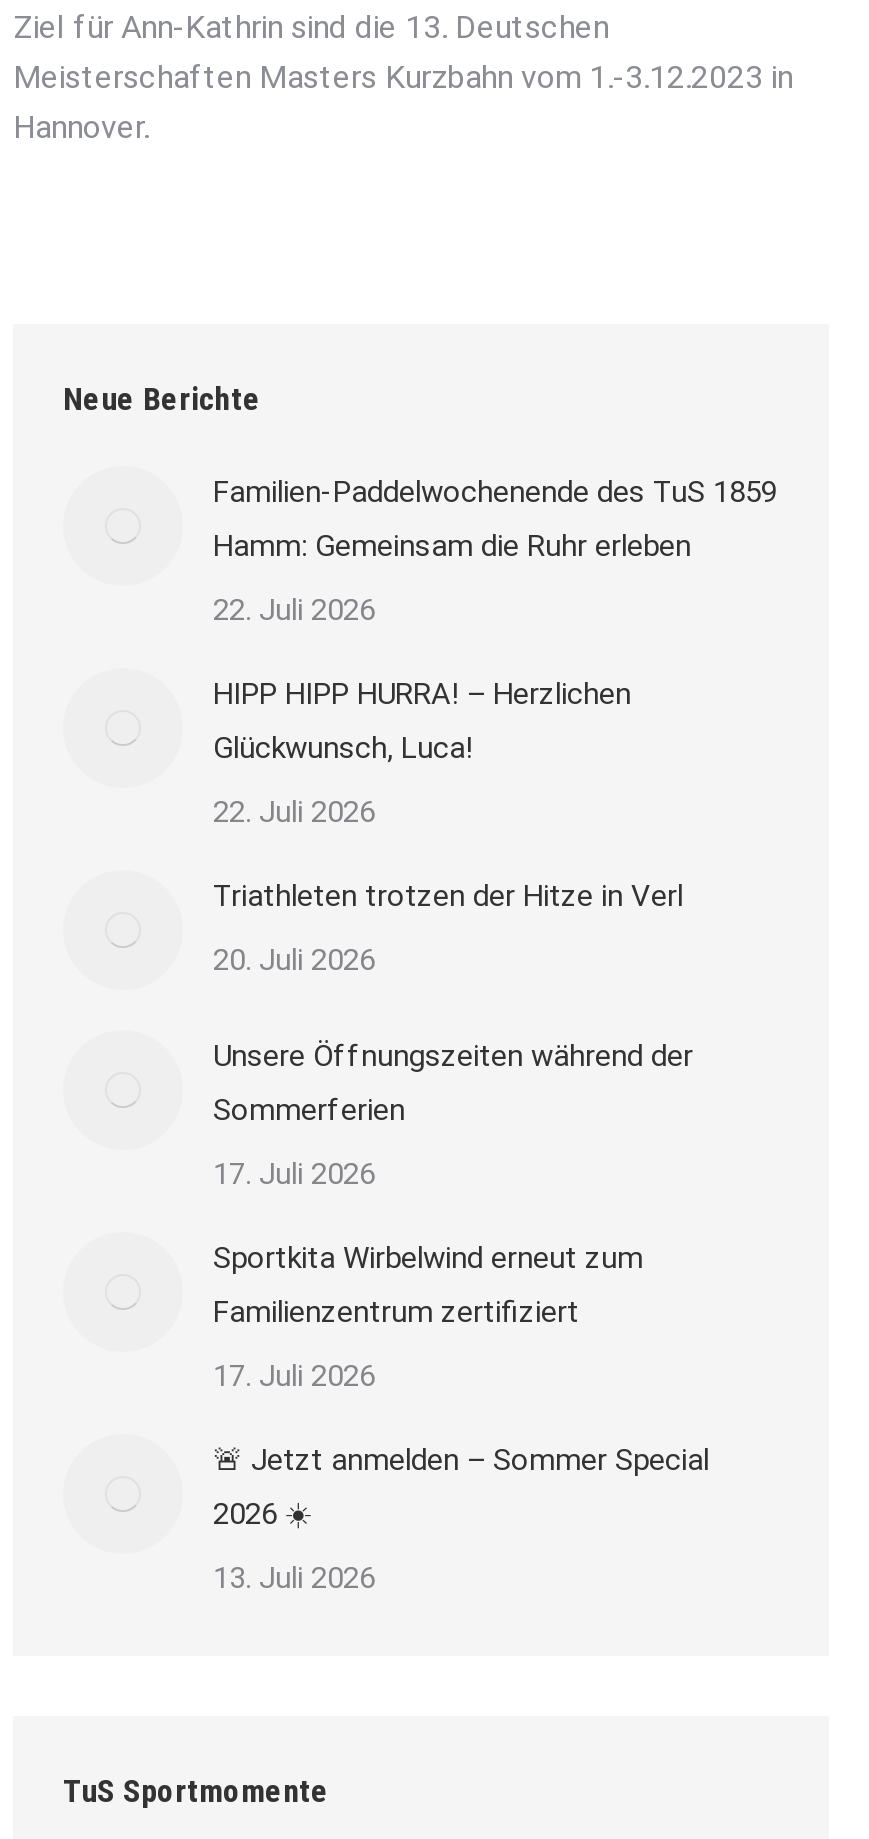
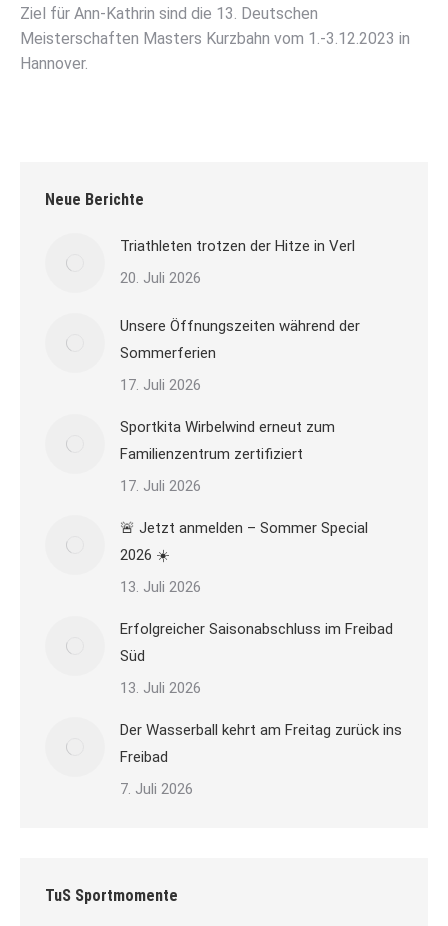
[213,474,777,830] Familien-Paddelwochenende des TuS 1859 | Hamm: Gemeinsam die Ruhr erleben | 22. Juli 2026 | HIPP HIPP HURRA! – Herzlichen | Glückwunsch, Luca! | 22. Juli 2026 -> none
moved [213,878,693,1596] -> [120,237,360,596]: Triathleten trotzen der Hitze in Verl | 20. Juli 2026 | Unsere Öffnungszeiten während der | ... | 17. Juli 2026 | 13. Juli 2026
none -> [120,620,402,798] Erfolgreicher Saisonabschluss im Freibad | Süd | 13. Juli 2026 | Der Wasserball kehrt am Freitag zurück ins | Freibad | 7. Juli 2026

